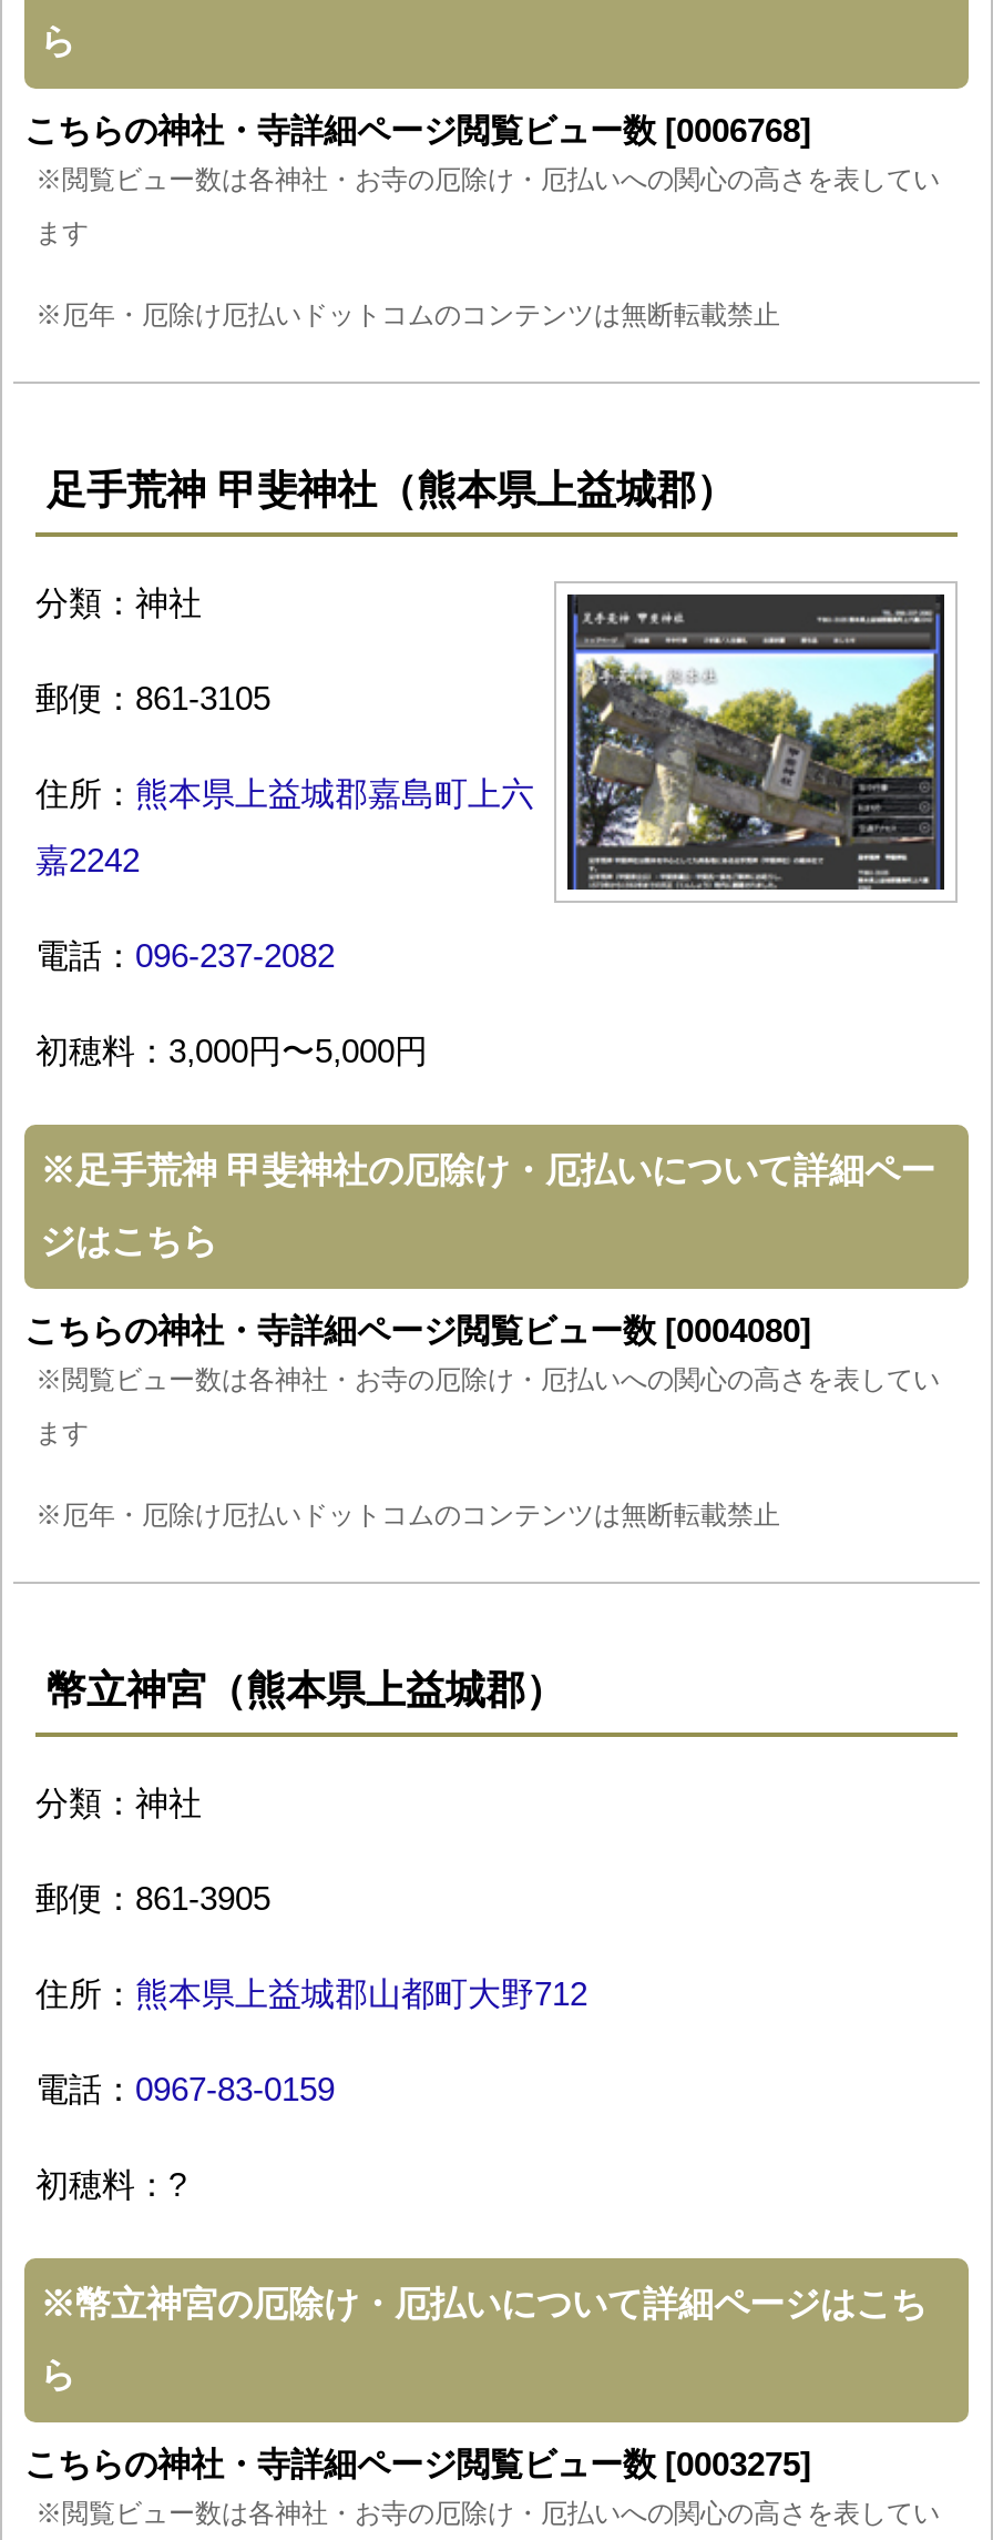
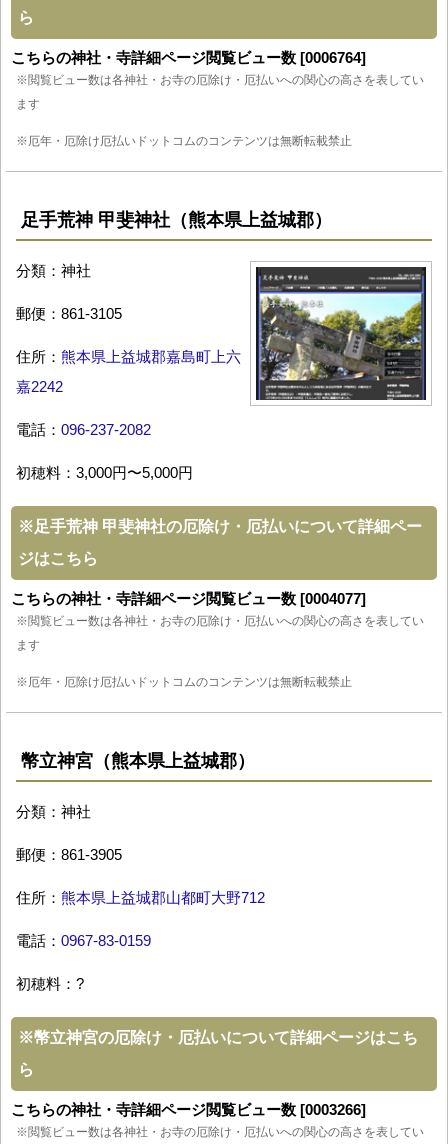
[24,111,811,149] こちらの神社・寺詳細ページ閲覧ビュー数 [0006768] -> [11,49,366,66] こちらの神社・寺詳細ページ閲覧ビュー数 [0006764]
[24,1311,811,1349] こちらの神社・寺詳細ページ閲覧ビュー数 [0004080] -> [11,590,366,607] こちらの神社・寺詳細ページ閲覧ビュー数 [0004077]
[24,2445,811,2483] こちらの神社・寺詳細ページ閲覧ビュー数 [0003275] -> [11,1101,366,1118] こちらの神社・寺詳細ページ閲覧ビュー数 [0003266]

